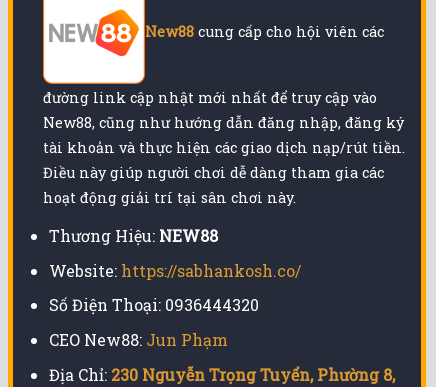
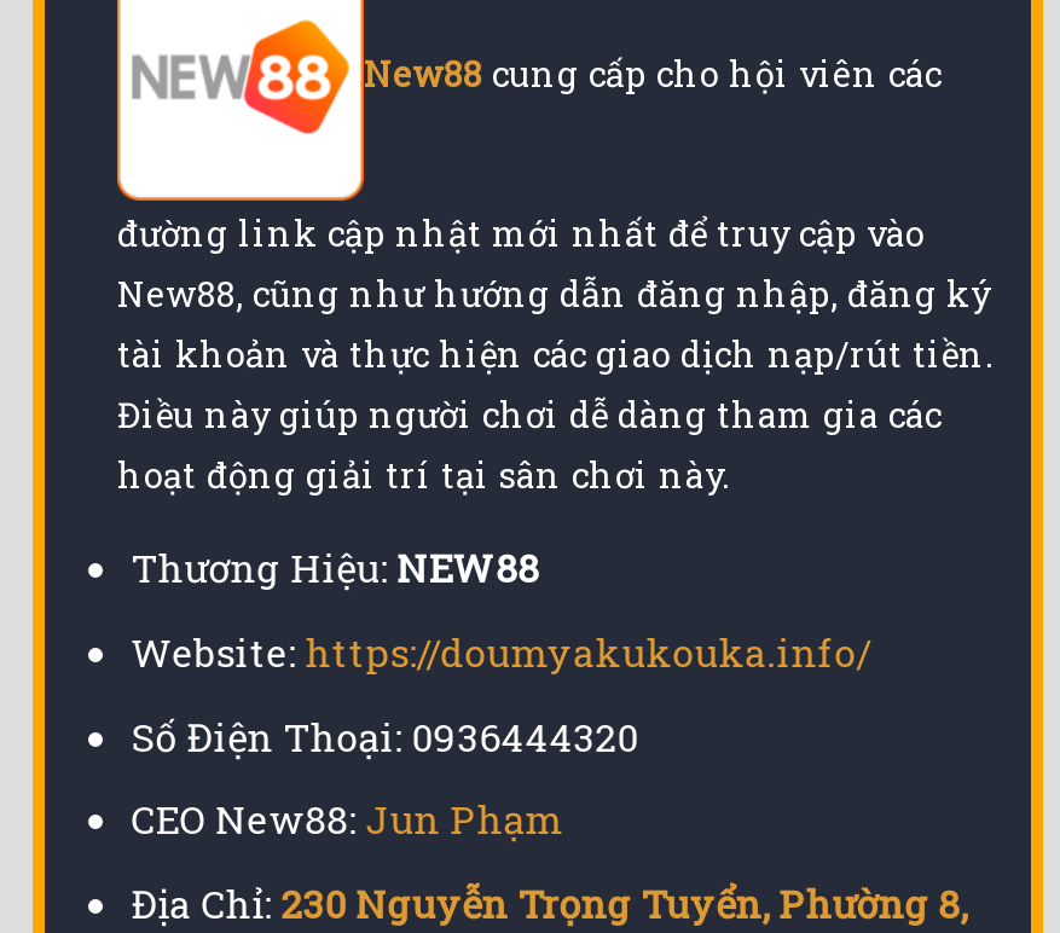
[49,260,301,281] Website: https://sabhankosh.co/ -> [131,626,871,676] Website: https://doumyakukouka.info/

